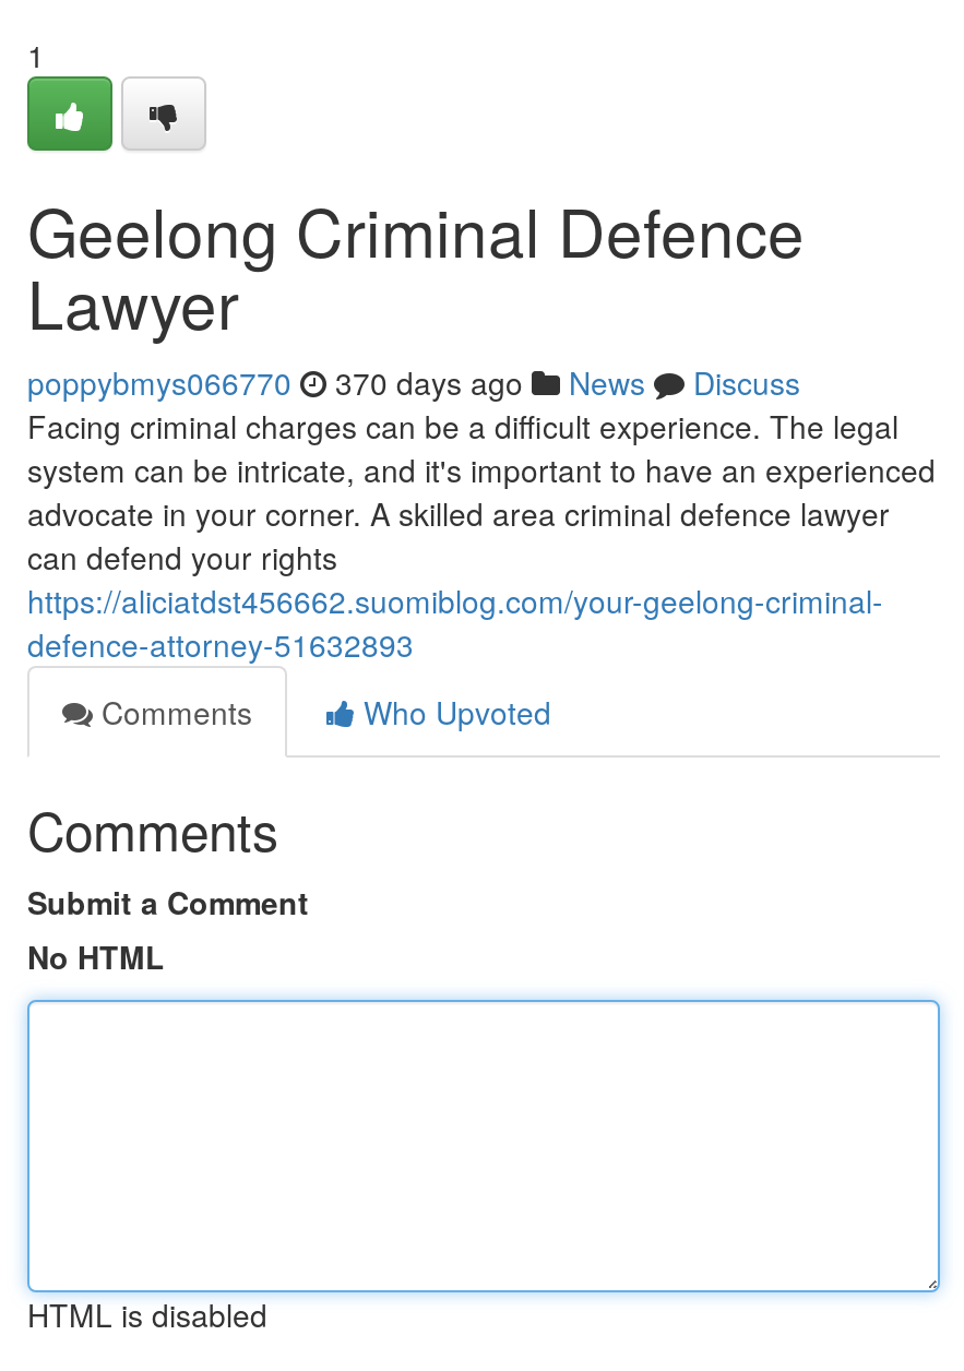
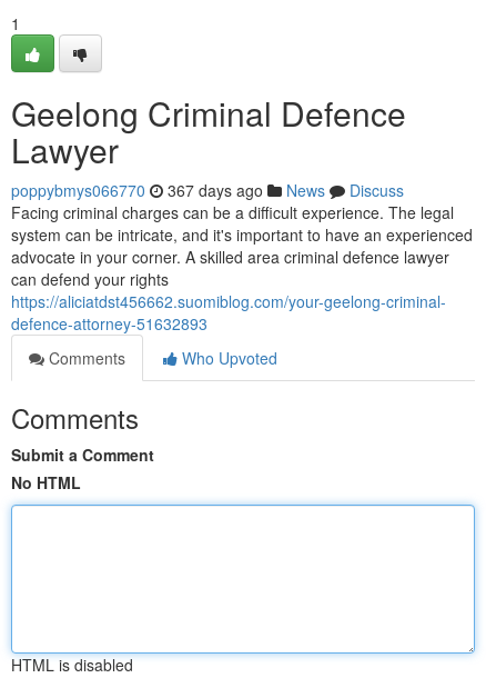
[27,360,800,404] poppybmys066770 370 days ago News Discuss -> [11,179,404,201] poppybmys066770 367 days ago News Discuss

